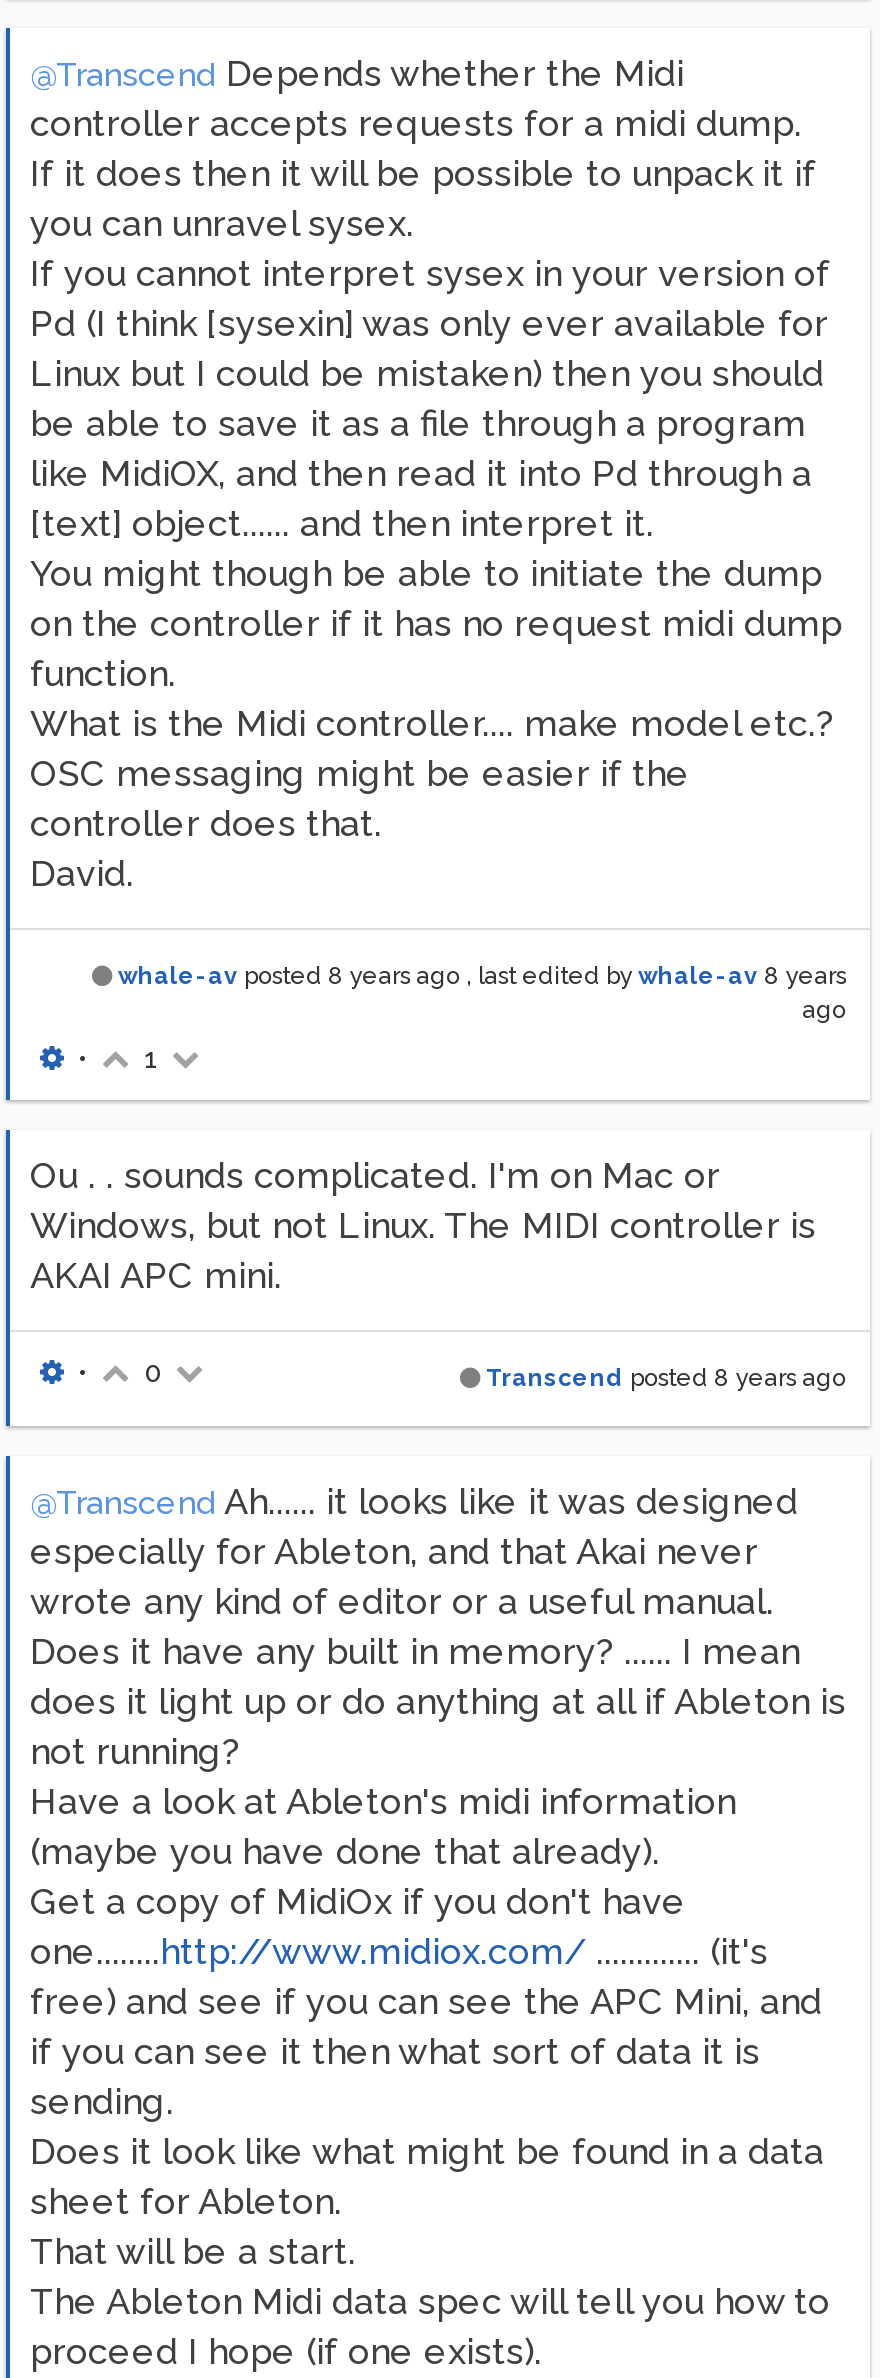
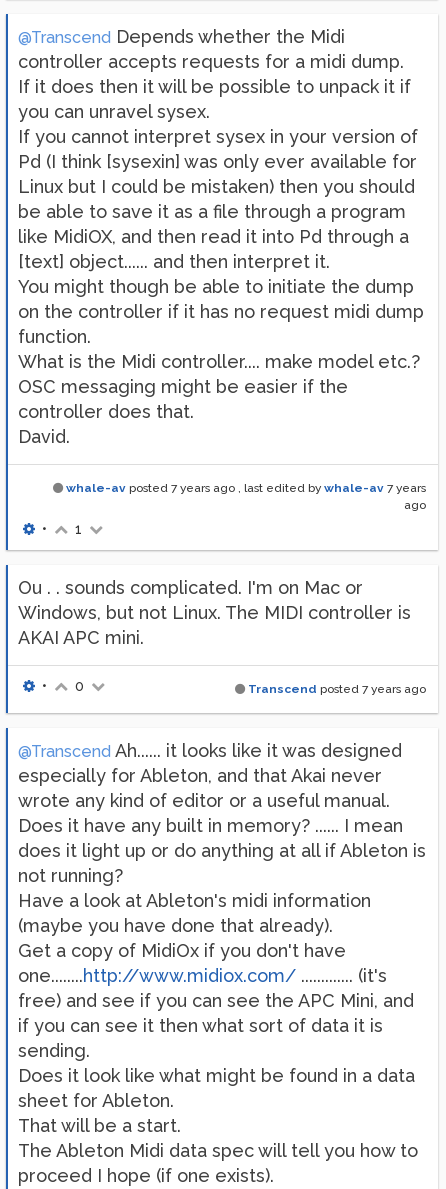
[118,962,846,990] whale-av posted 8 years ago , last edited by whale-av 8 years -> [66,481,426,495] whale-av posted 7 years ago , last edited by whale-av 7 years
[486,1364,846,1392] Transcend posted 8 years ago -> [248,682,426,696] Transcend posted 7 years ago

